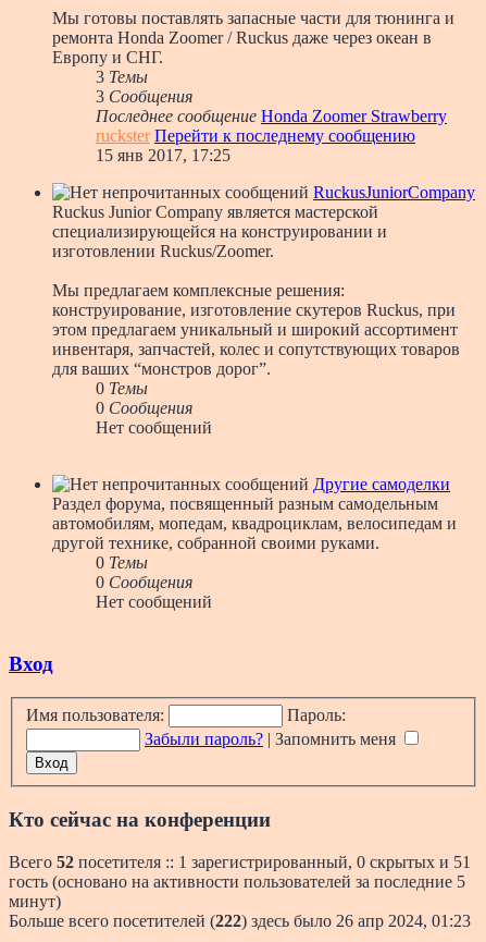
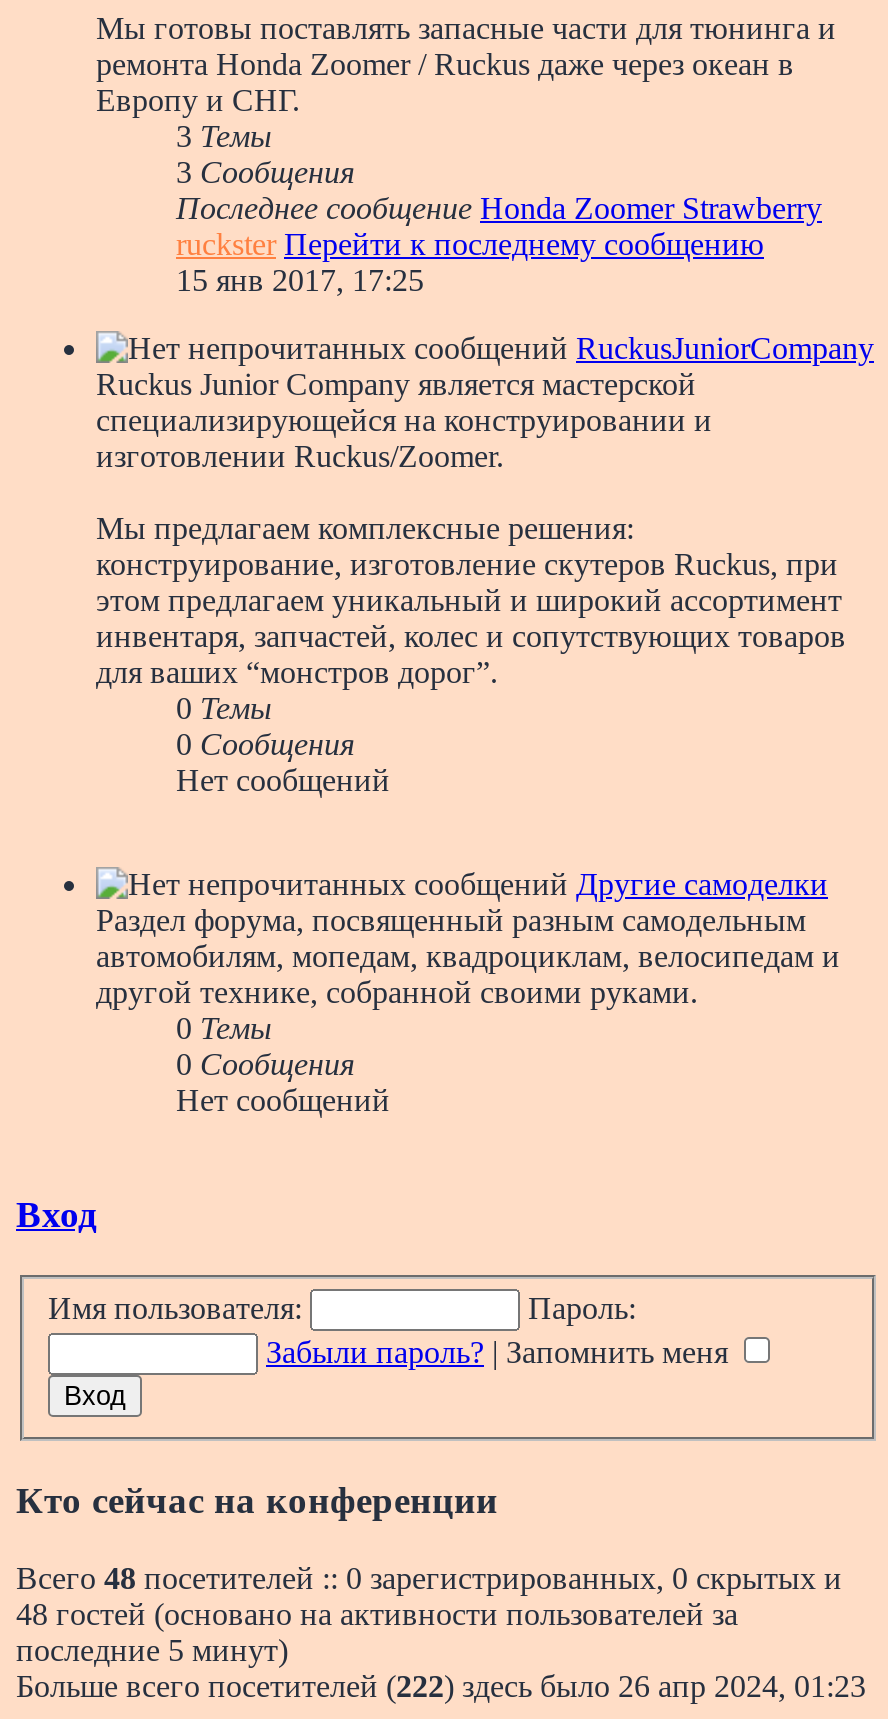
[9,852,471,910] Всего 52 посетителя :: 1 зарегистрированный, 0 скрытых и 51 | гость (основано на активности пользователей за последние 5 | минут) -> [16,1560,842,1666] Всего 48 посетителей :: 0 зарегистрированных, 0 скрытых и | 48 гостей (основано на активности пользователей за | последние 5 минут)

